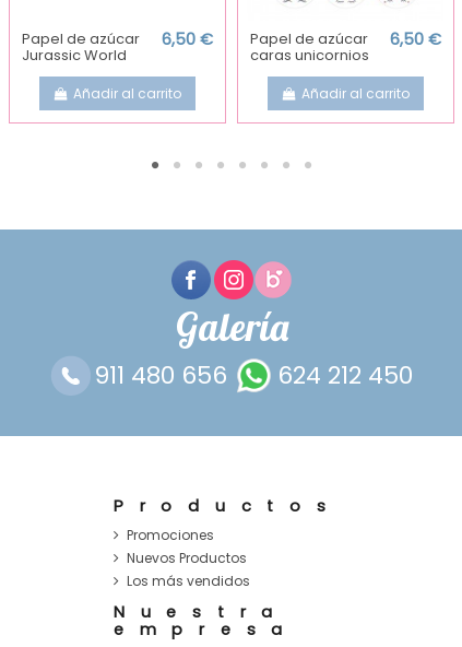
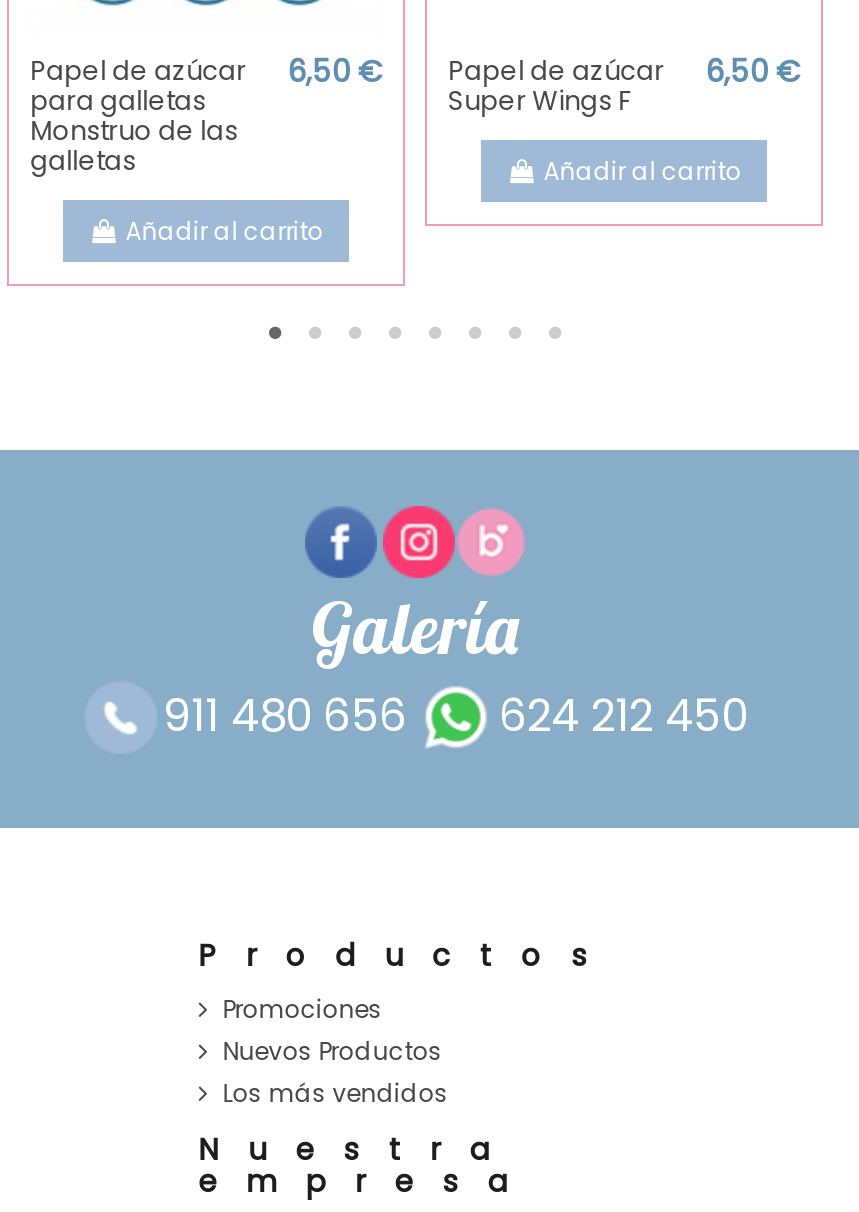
[22,45,126,66] Jurassic World -> [30,82,238,180] para galletas | Monstruo de las | galletas
[250,45,369,66] caras unicornios -> [448,82,630,120] Super Wings F

